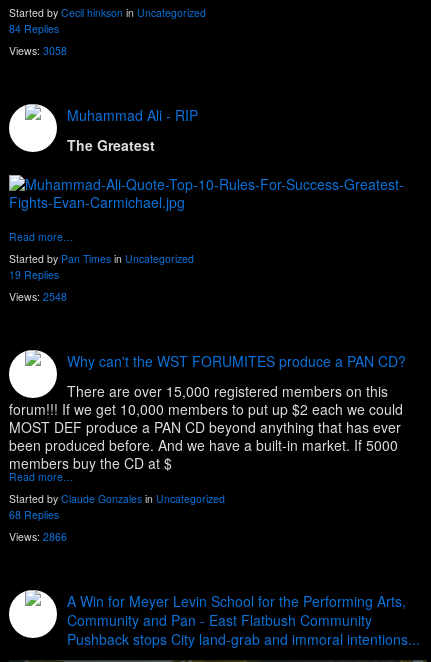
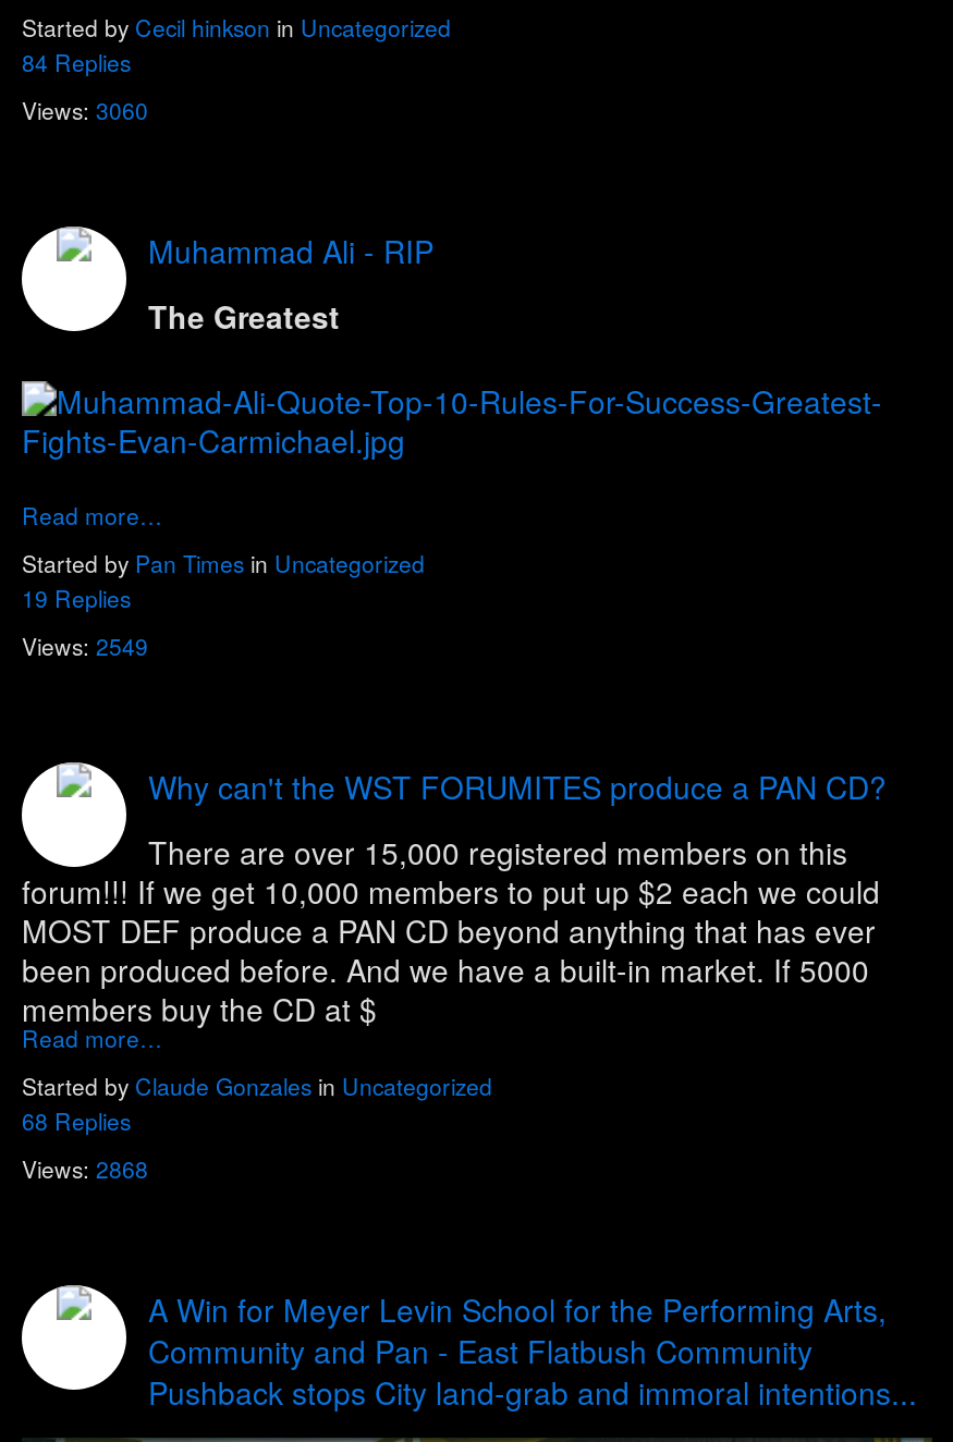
[9,43,67,58] Views: 3058 -> [22,93,148,125] Views: 3060
[9,289,67,304] Views: 2548 -> [22,629,148,661] Views: 2549
[9,529,67,544] Views: 2866 -> [22,1151,148,1184] Views: 2868

